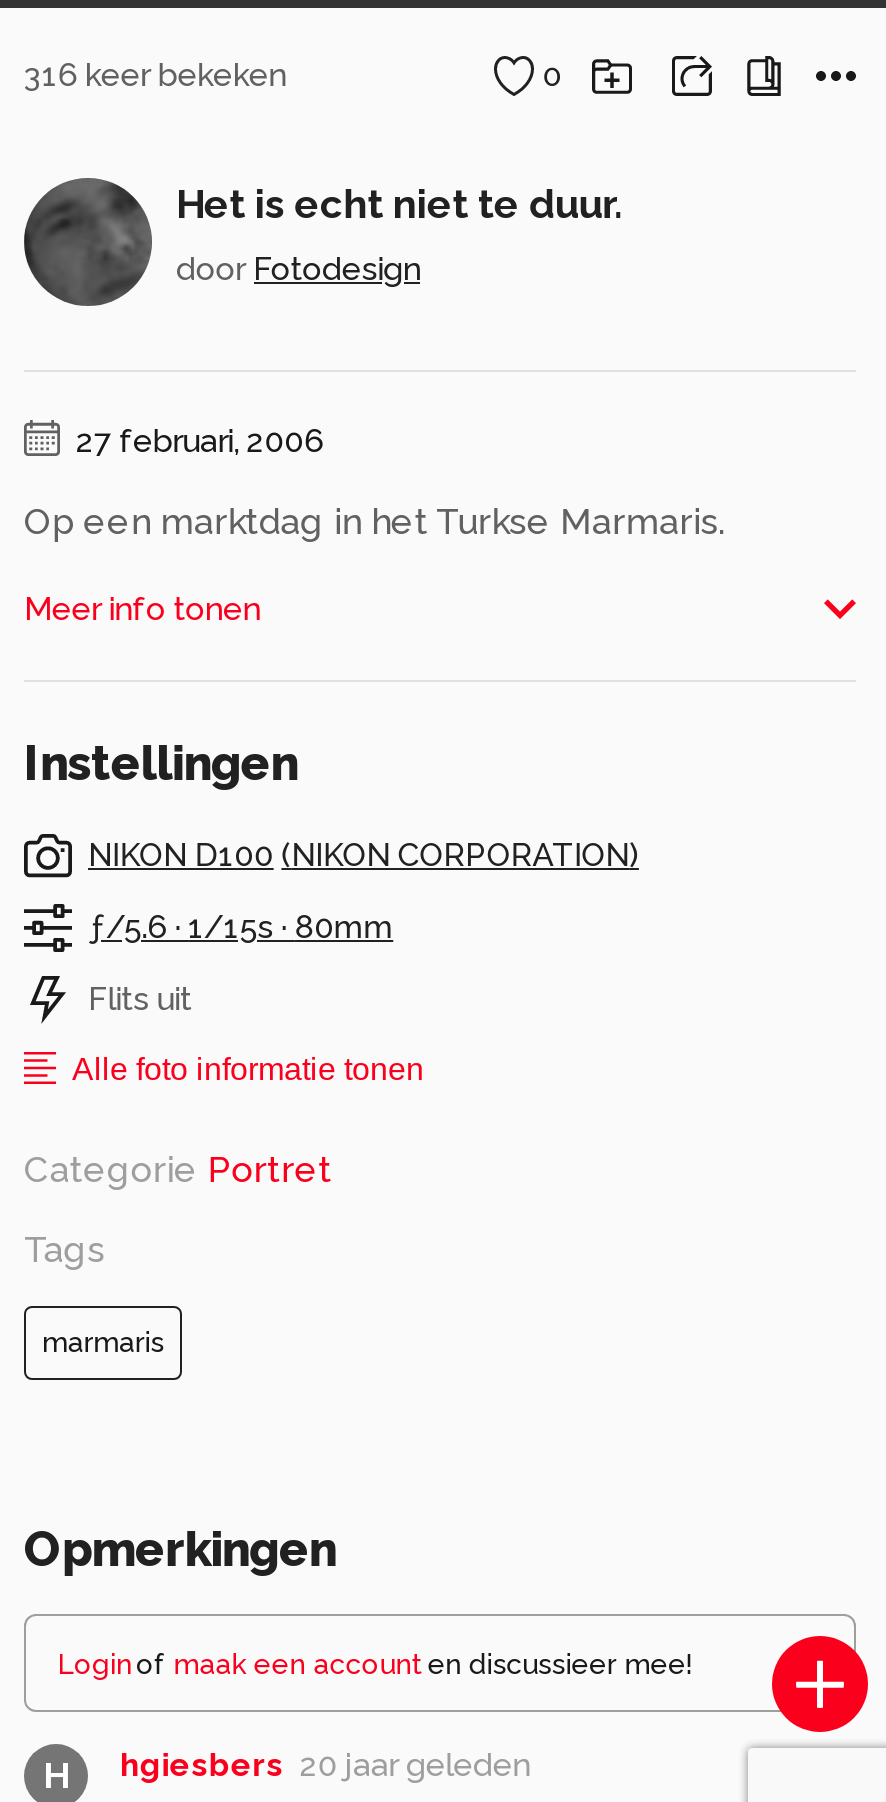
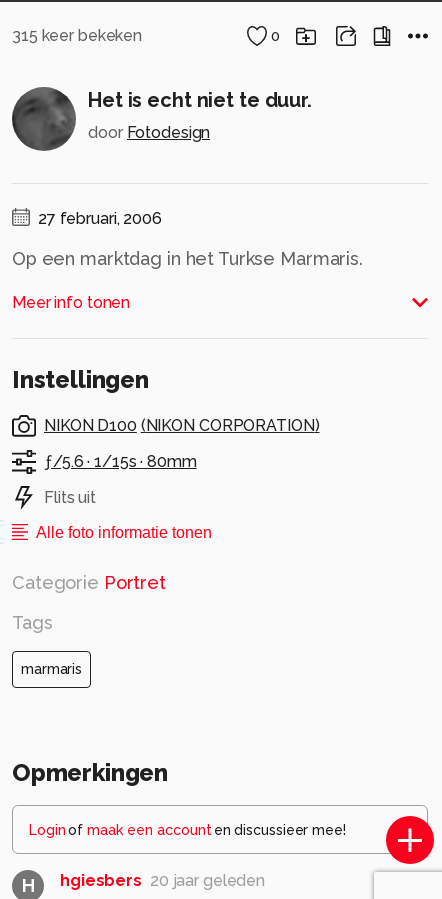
[24,56,286,94] 316 keer bekeken -> [12,26,142,45] 315 keer bekeken

